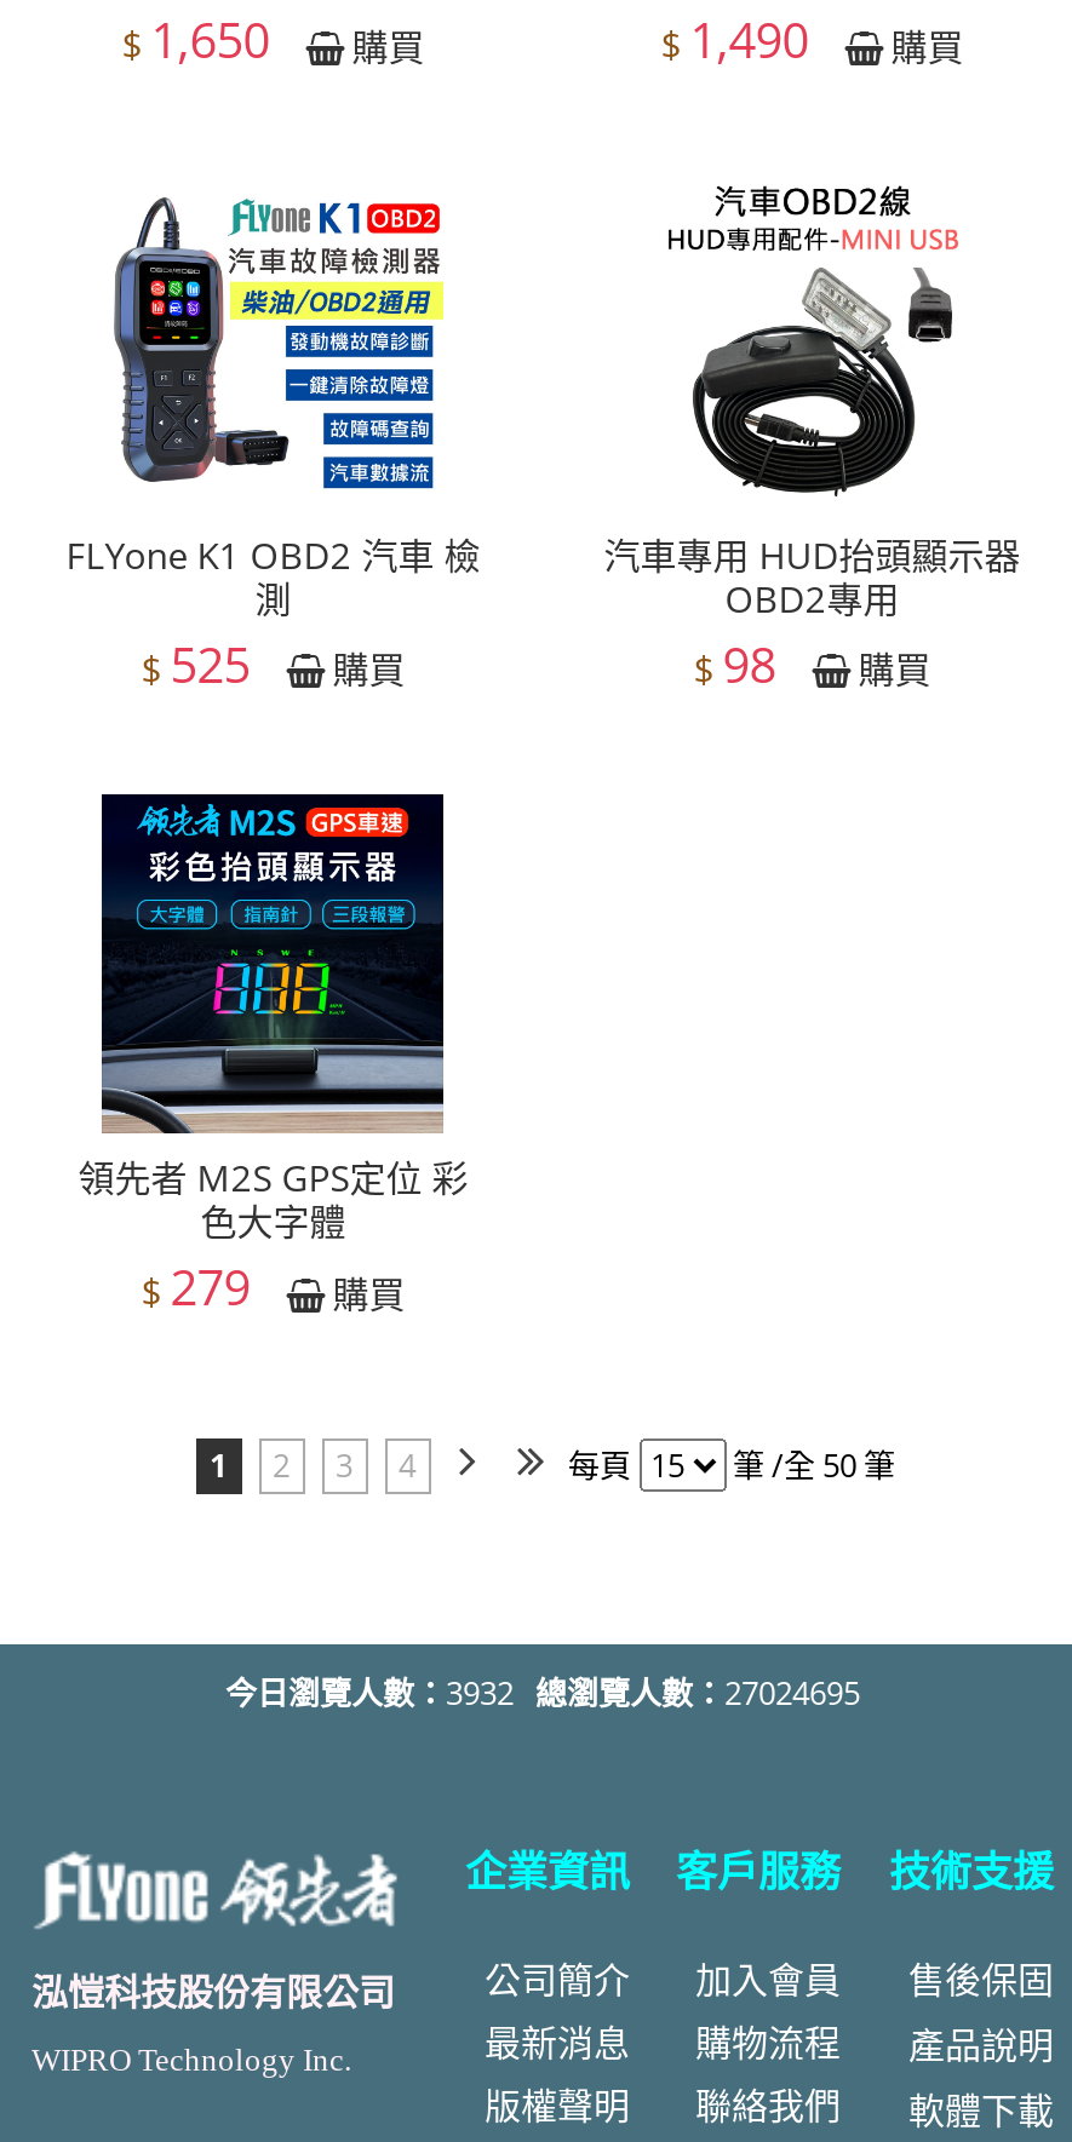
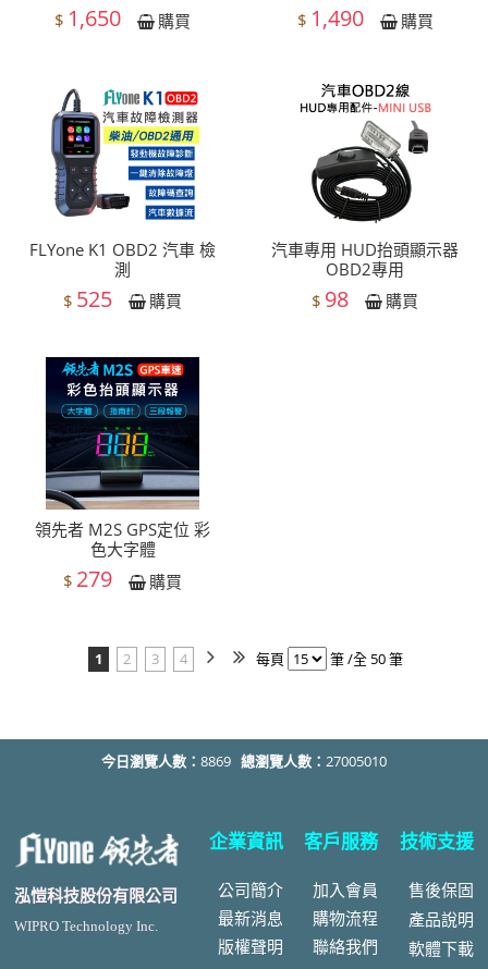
[225,1671,860,1715] 今日瀏覽人數：3932總瀏覽人數：27024695 -> [101,751,387,771] 今日瀏覽人數：8869總瀏覽人數：27005010

